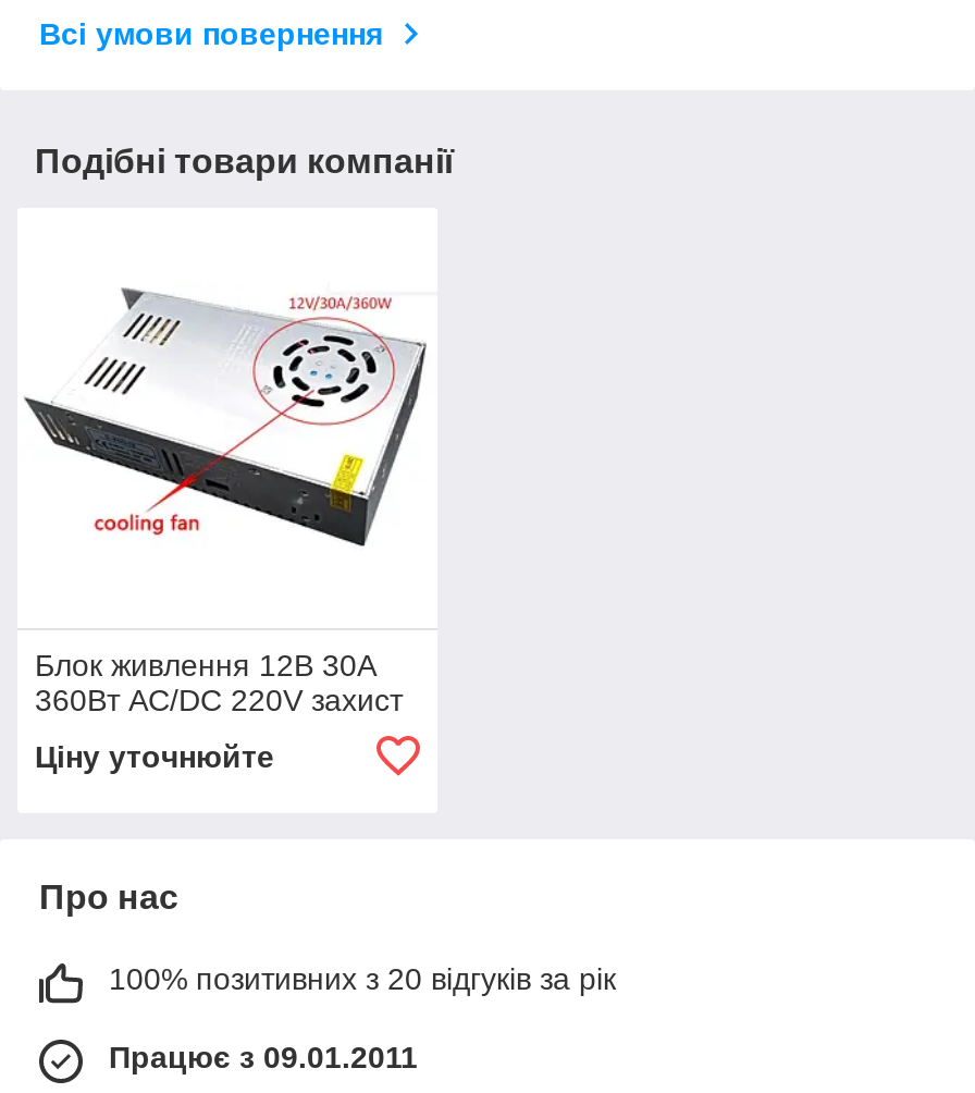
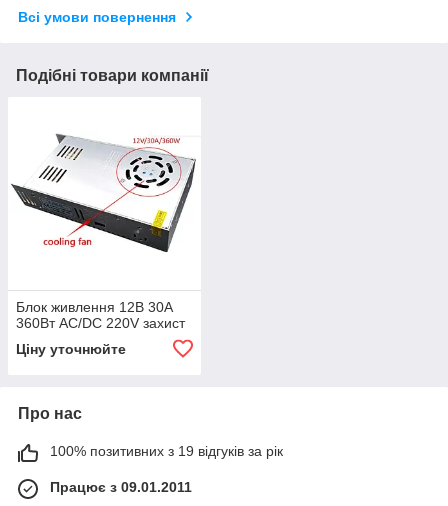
[109,961,616,996] 100% позитивних з 20 відгуків за рік -> [50,443,283,459] 100% позитивних з 19 відгуків за рік

